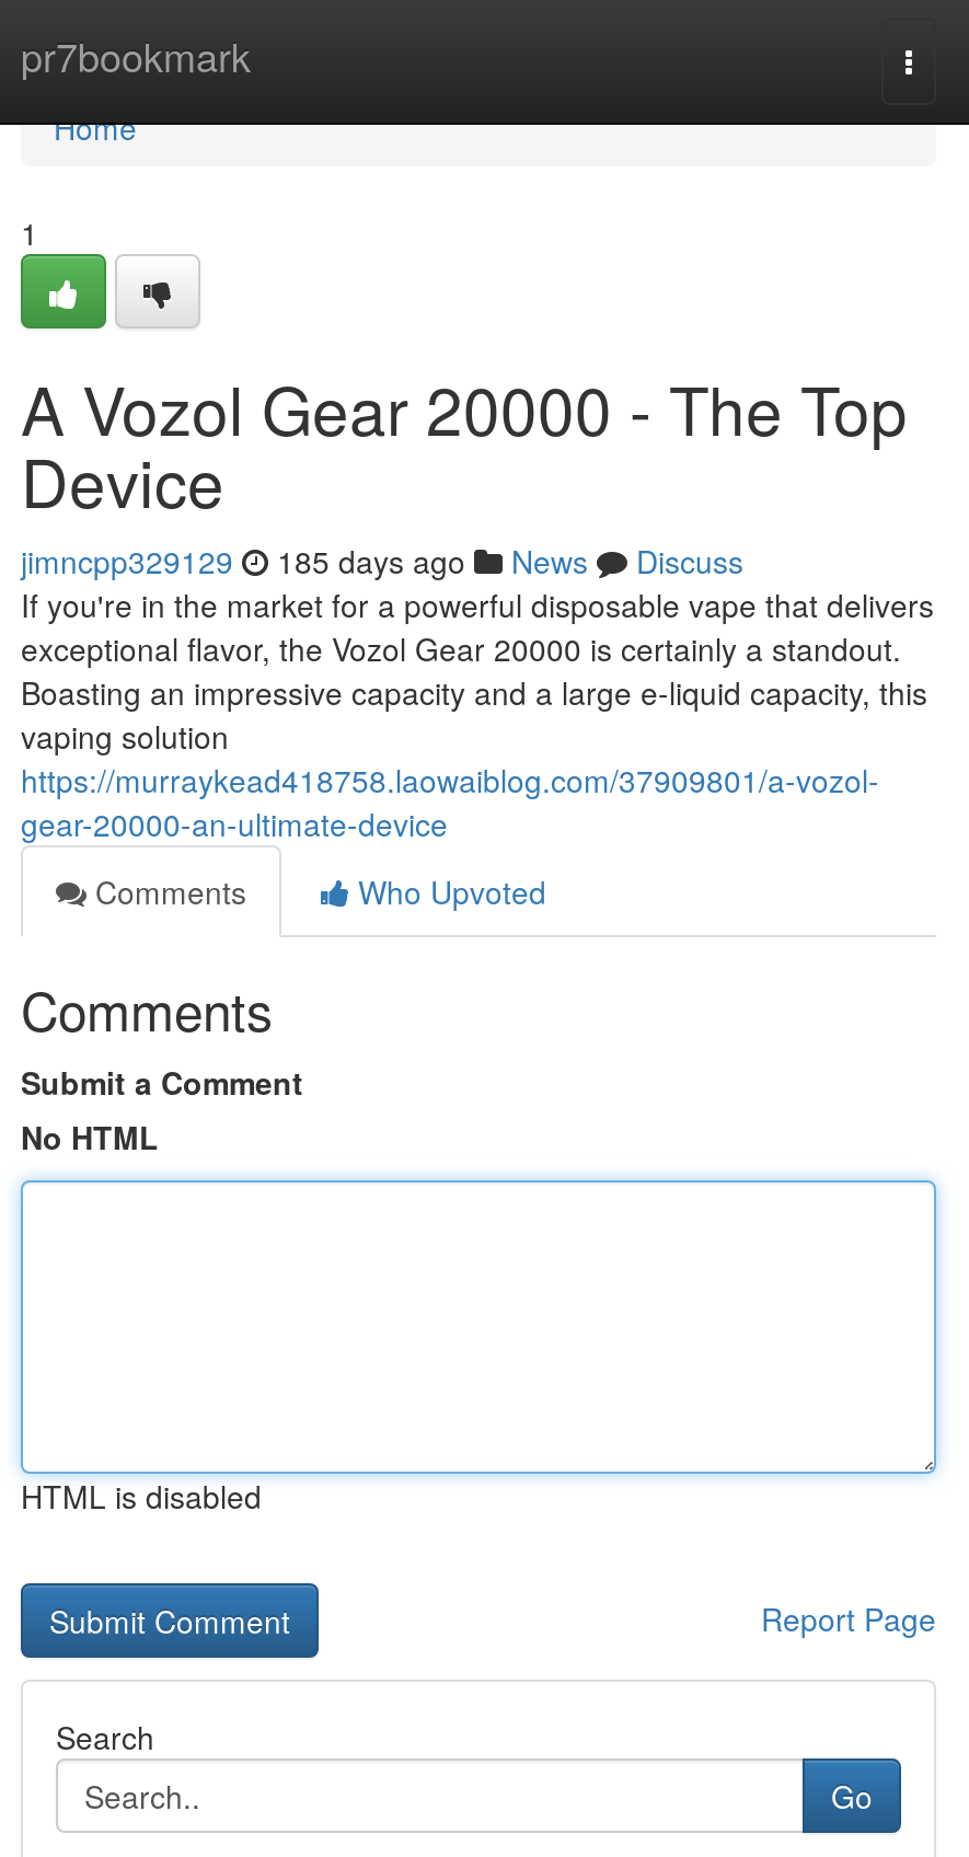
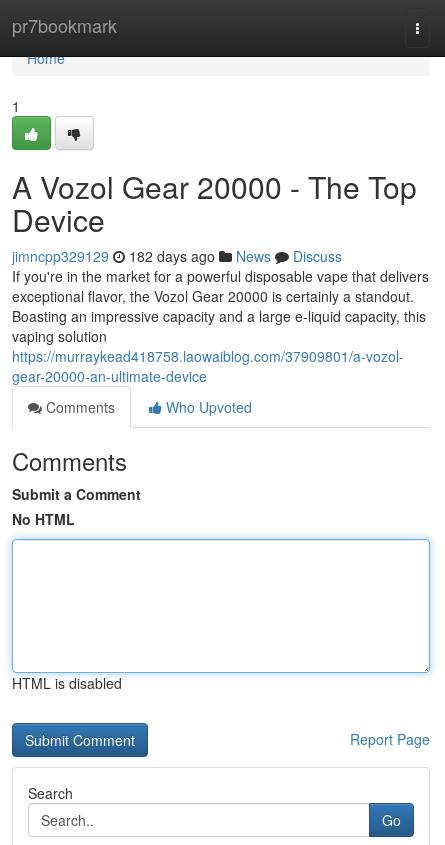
[21,539,743,583] jimncpp329129 185 days ago News Discuss -> [12,246,342,266] jimncpp329129 182 days ago News Discuss

